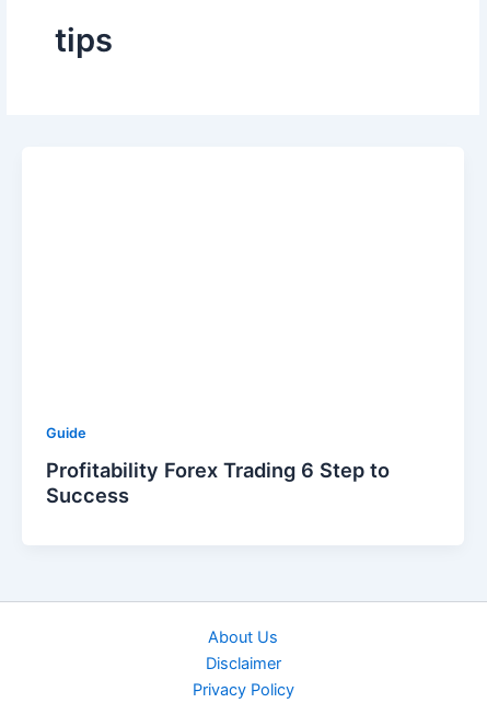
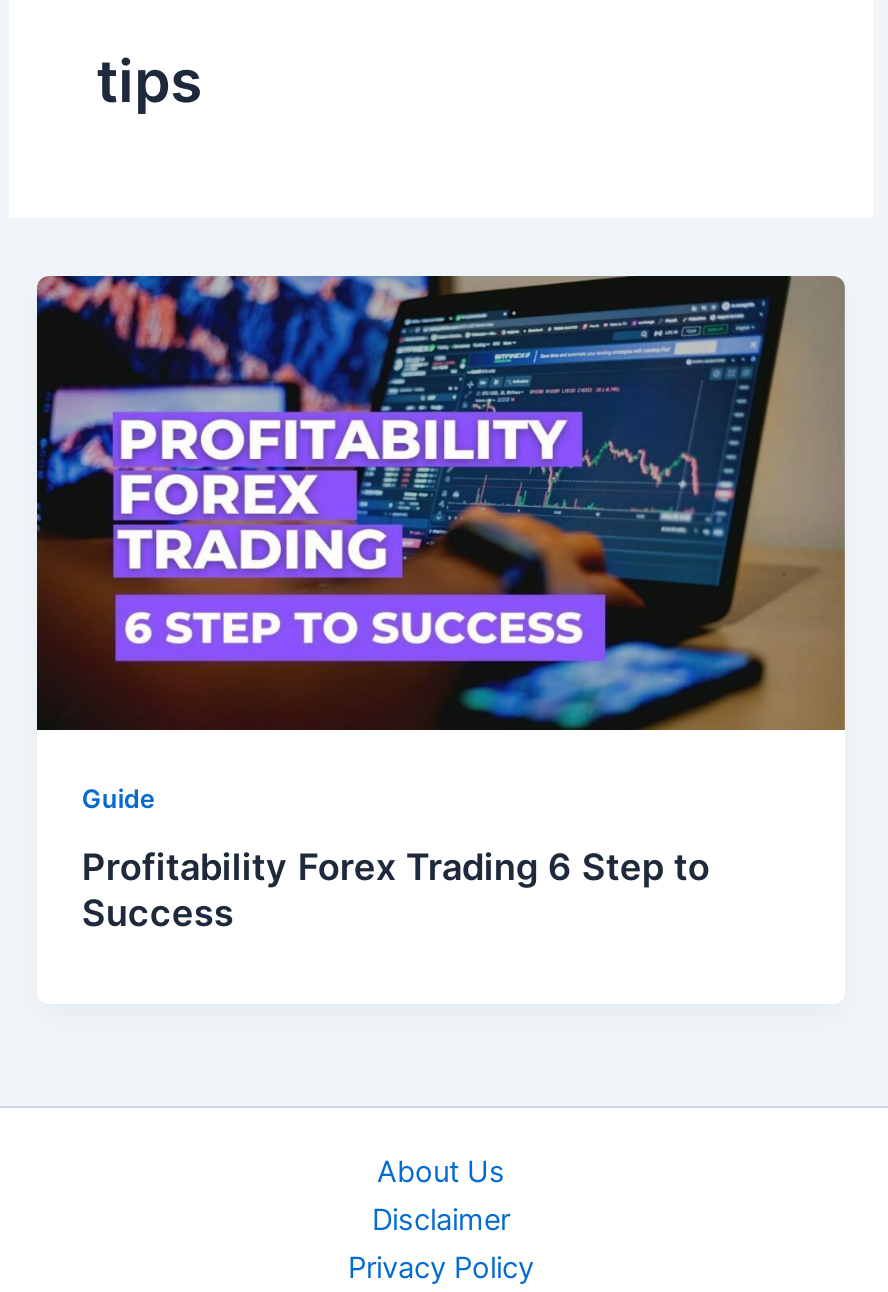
none -> [35,274,847,732] [image]

